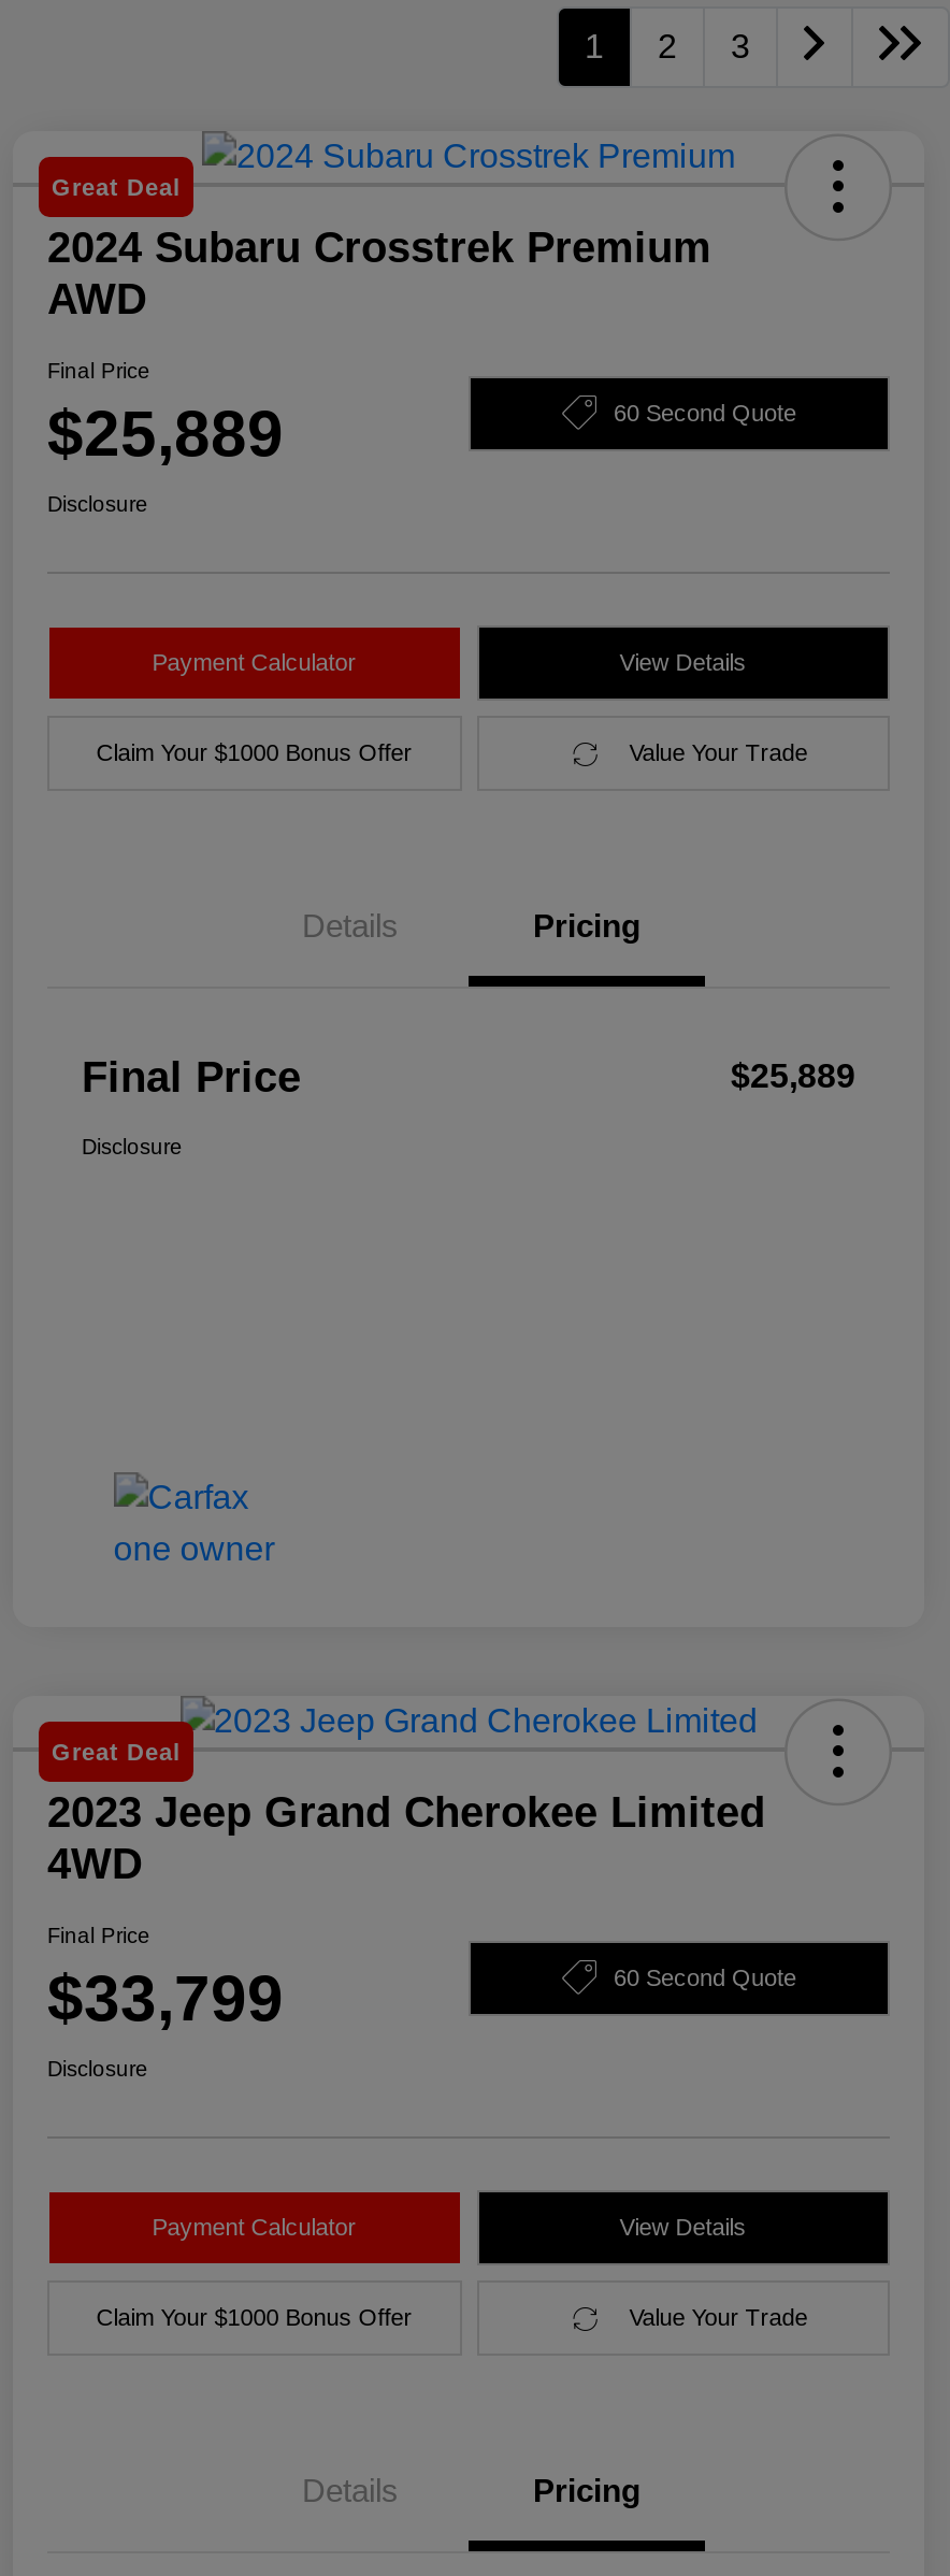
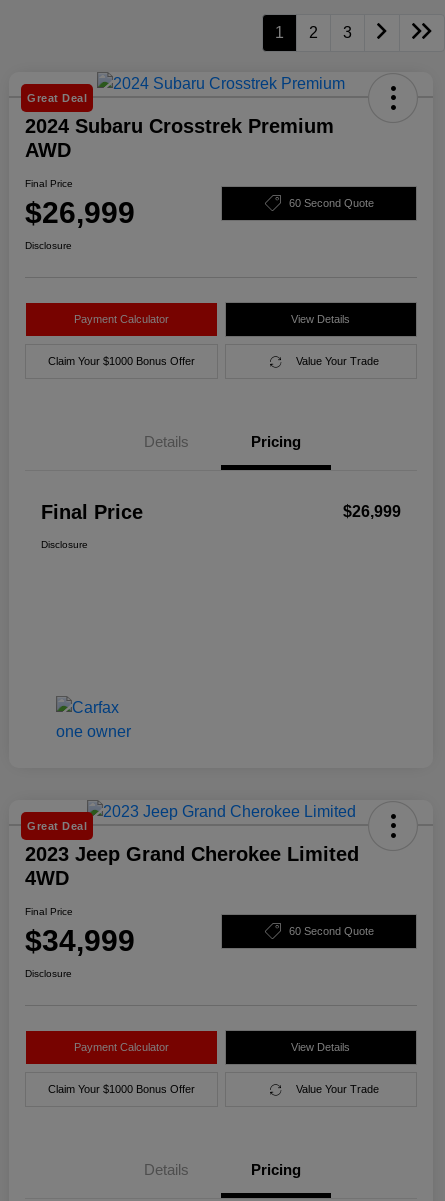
[47,398,284,469] $25,889 -> [25,196,135,229] $26,999
[731,1058,855,1094] $25,889 -> [343,503,401,520] $26,999
[47,1963,284,2034] $33,799 -> [25,924,135,957] $34,999

